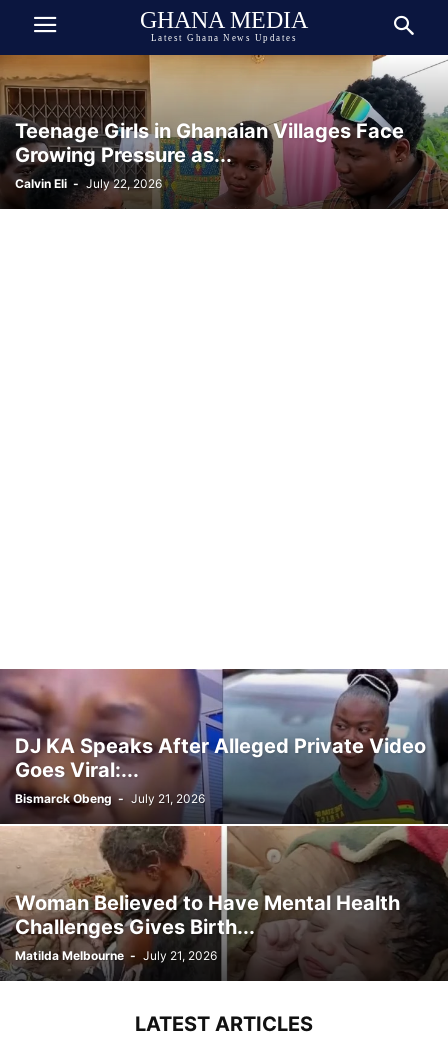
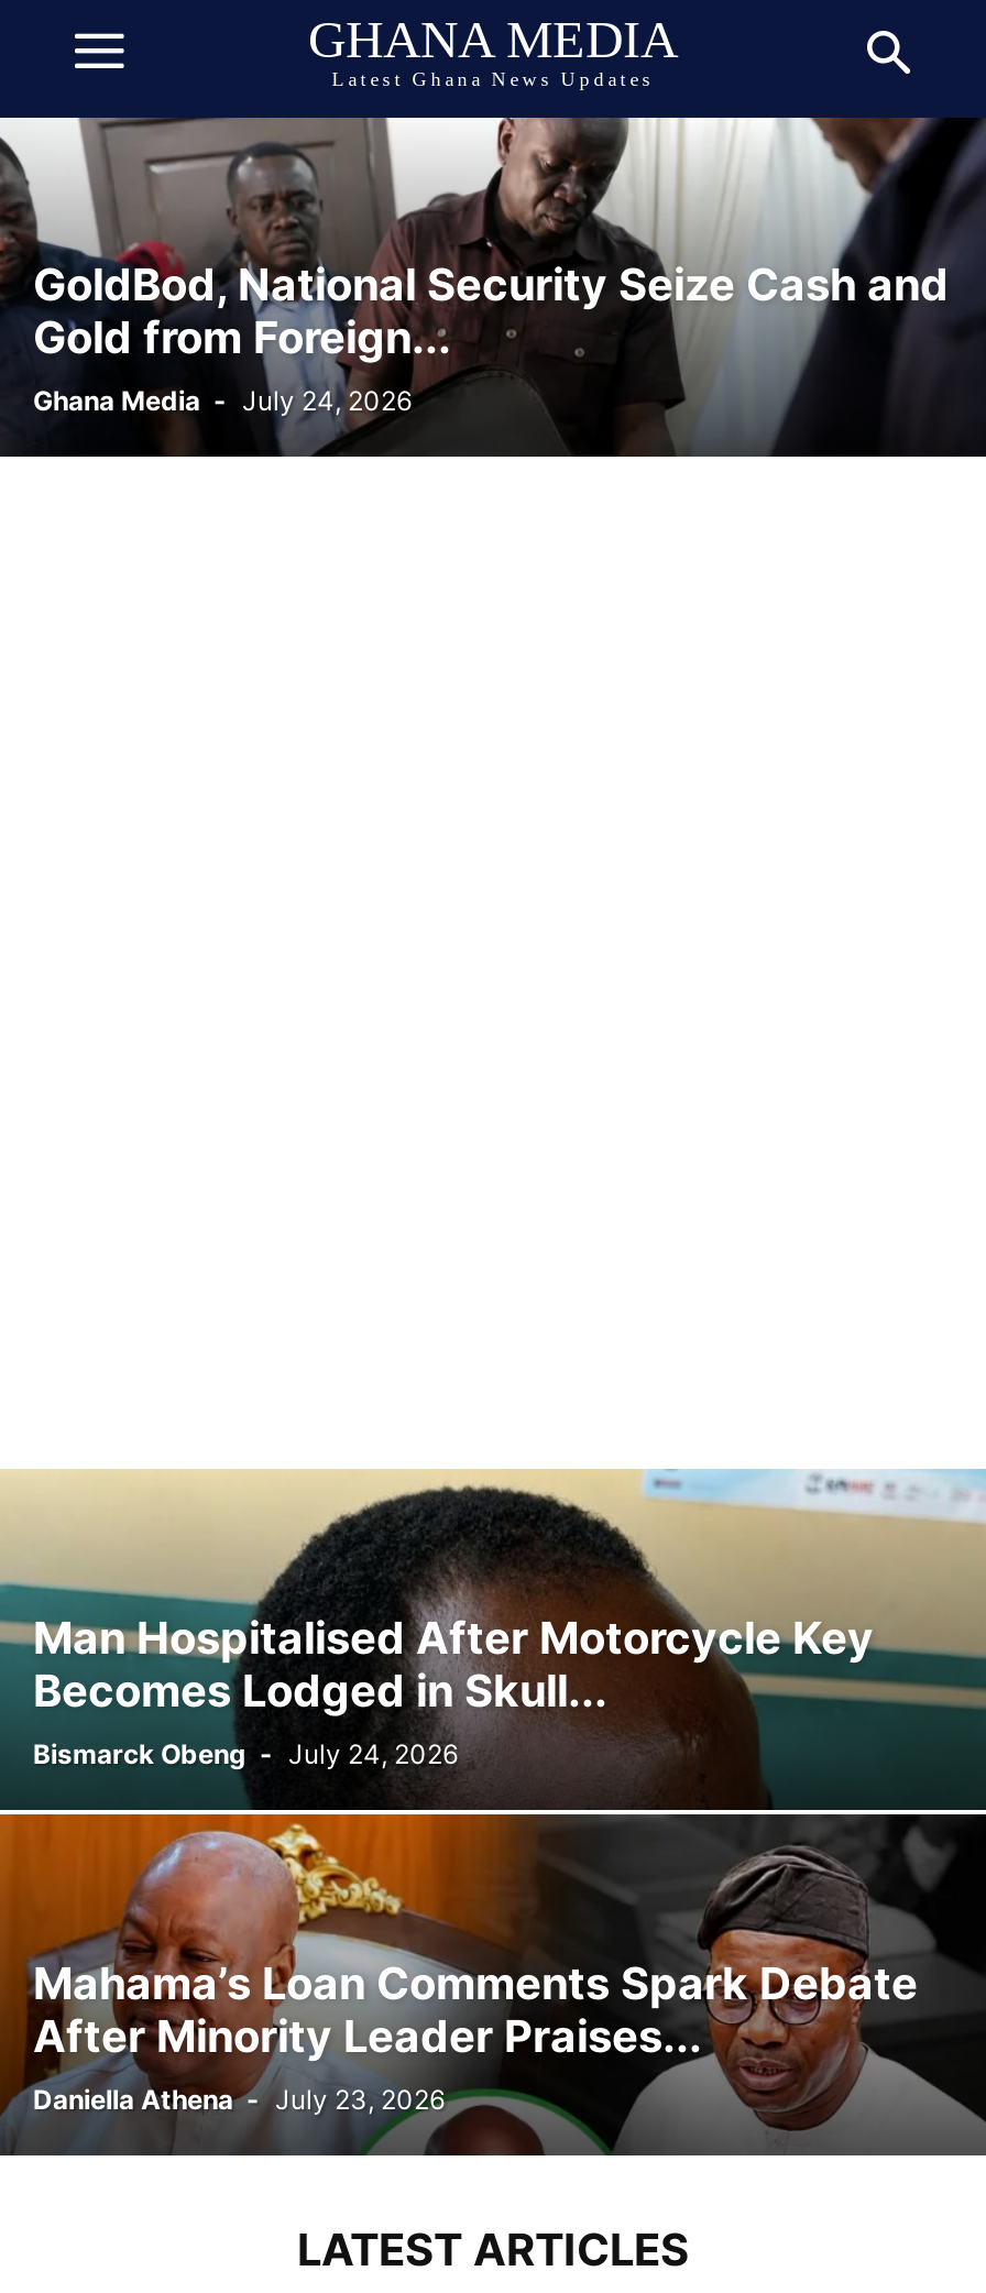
[3,54,445,209] [image] | Teenage Girls in Ghanaian Villages Face | Growing Pressure as... | Calvin Eli - July 22, 2026 -> [7,116,979,457] [image] | GoldBod, National Security Seize Cash and | Gold from Foreign... | Ghana Media - July 24, 2026
[3,668,445,981] [image] | DJ KA Speaks After Alleged Private Video | Goes Viral:... | Bismarck Obeng - July 21, 2026 -> [7,1469,979,2155] [image] | Man Hospitalised After Motorcycle Key | Becomes Lodged in Skull... | Bismarck Obeng - July 24, 2026
[15,891,400,963] Woman Believed to Have Mental Health | Challenges Gives Birth... | Matilda Melbourne - July 21, 2026 -> [33,1957,918,2116] Mahama’s Loan Comments Spark Debate | After Minority Leader Praises... | Daniella Athena - July 23, 2026

